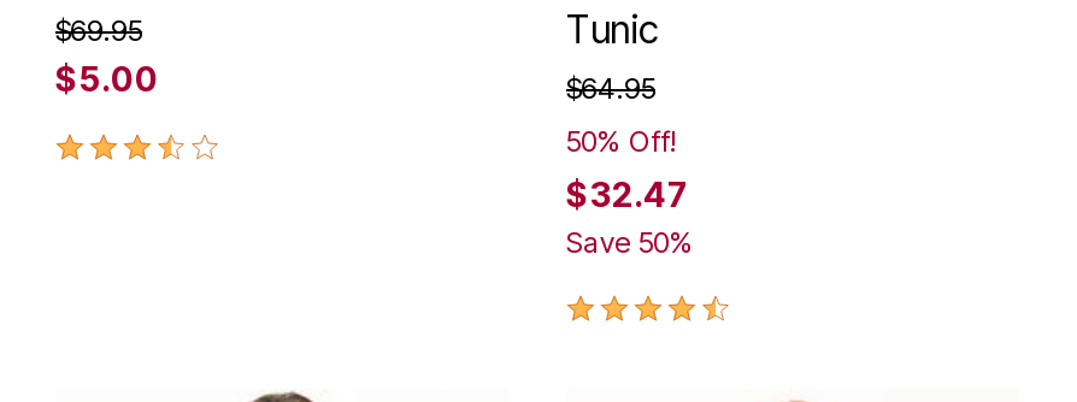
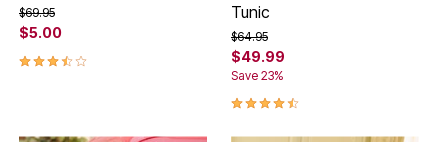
[566,123,694,260] 50% Off! | $32.47 | Save 50% -> [231,48,285,83] $49.99 | Save 23%

